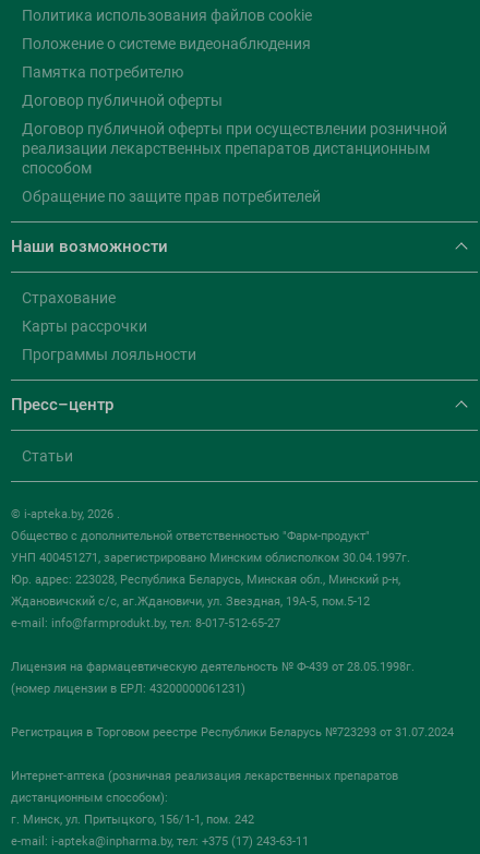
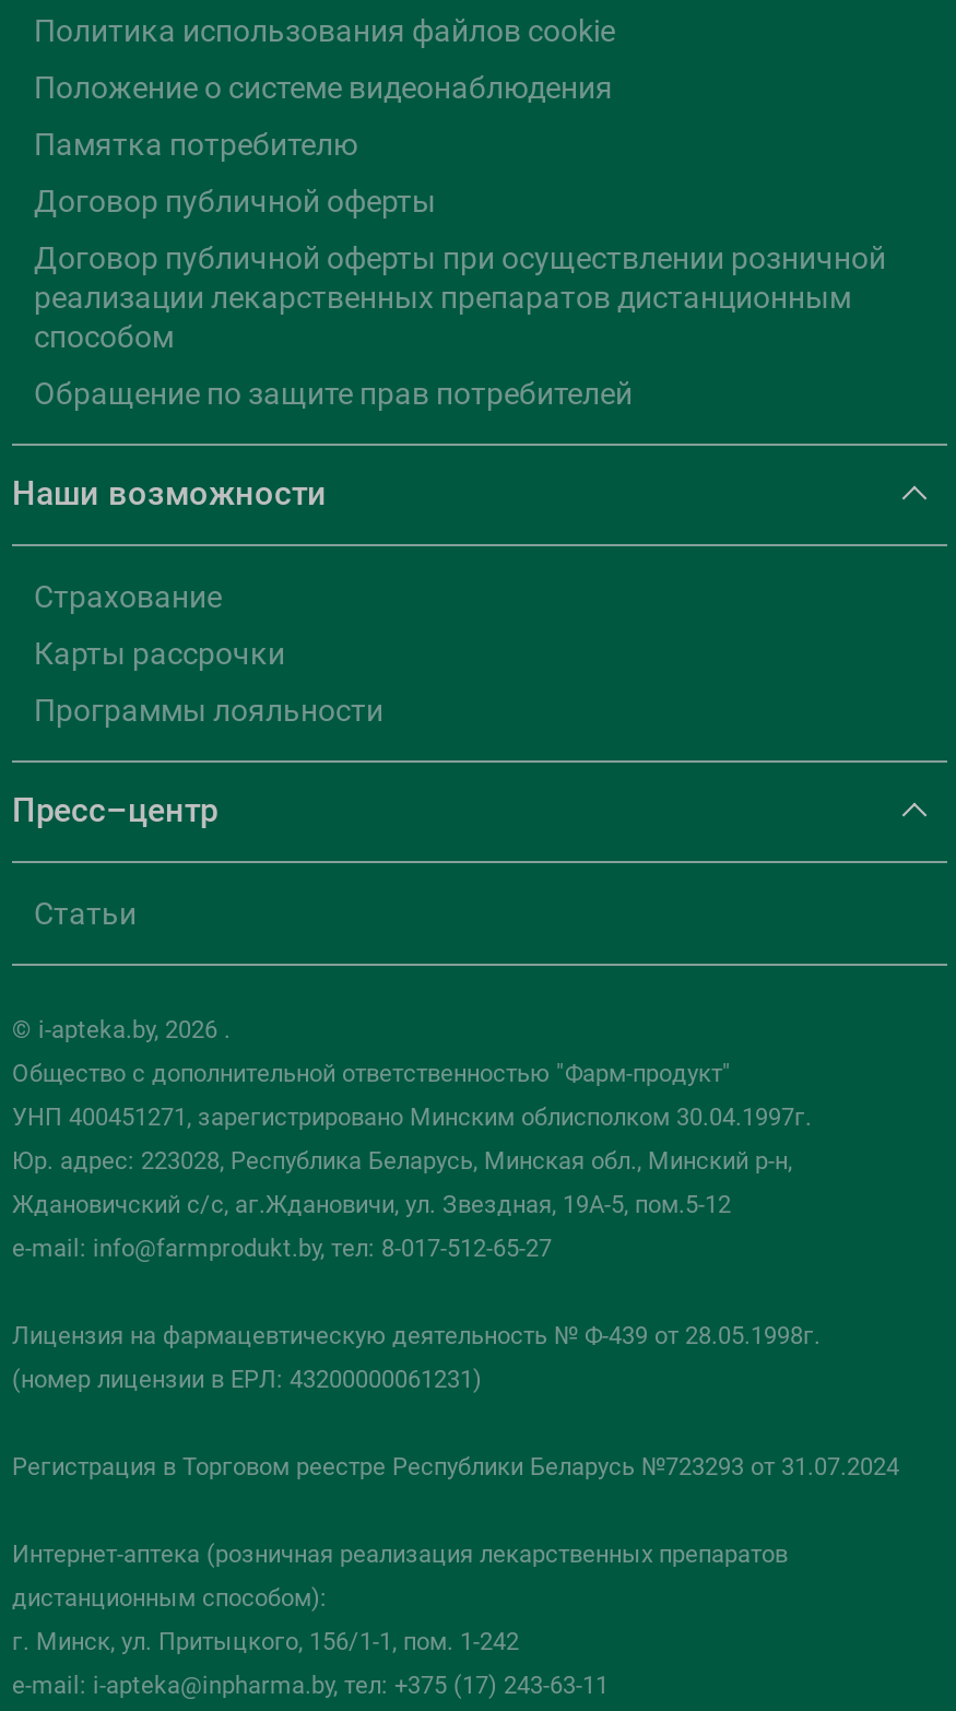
[11,813,254,827] г. Минск, ул. Притыцкого, 156/1-1, пом. 242 -> [12,1628,519,1656] г. Минск, ул. Притыцкого, 156/1-1, пом. 1-242

